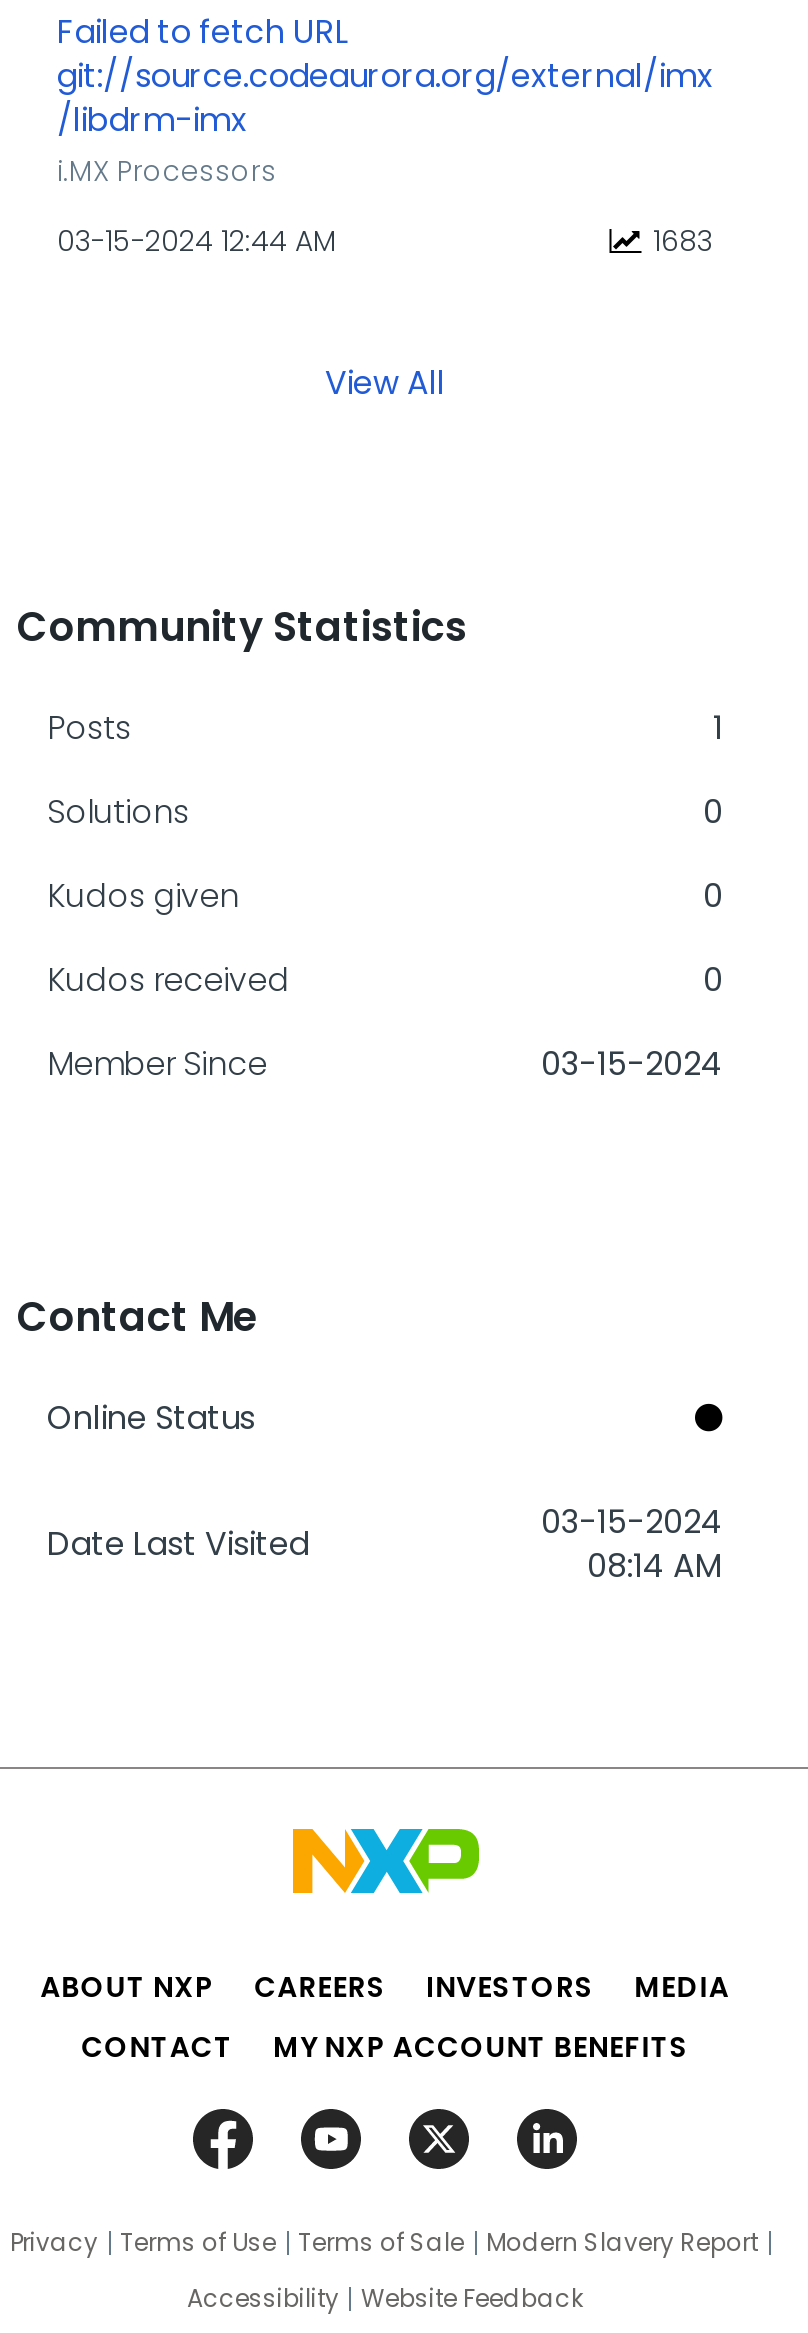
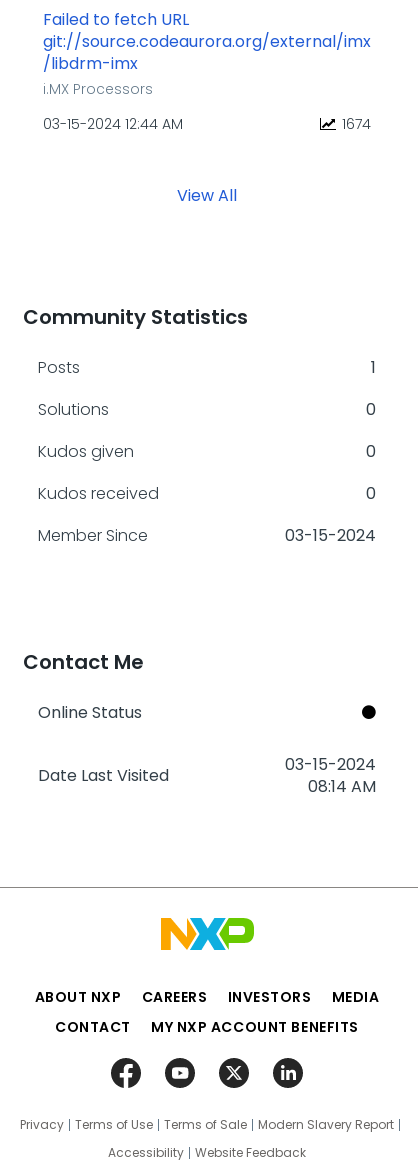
[645,221,713,261] 1683 -> [338,114,371,134] 1674

